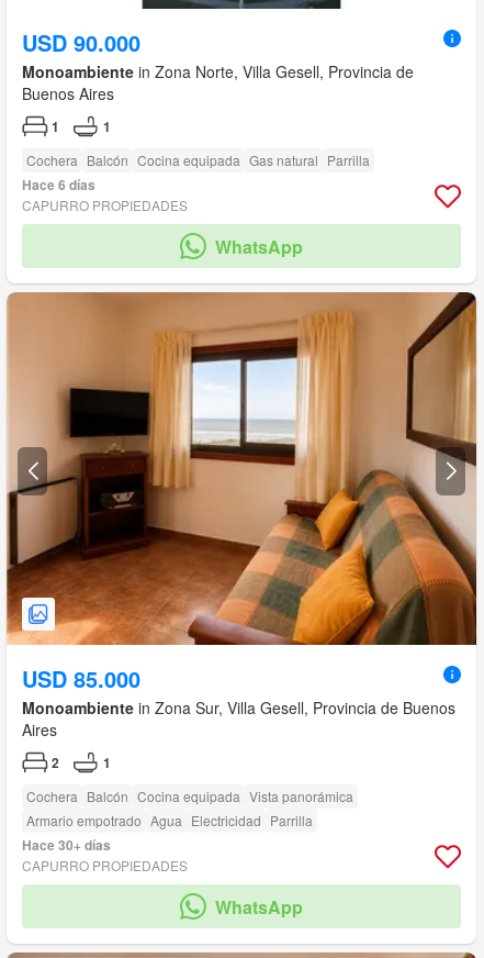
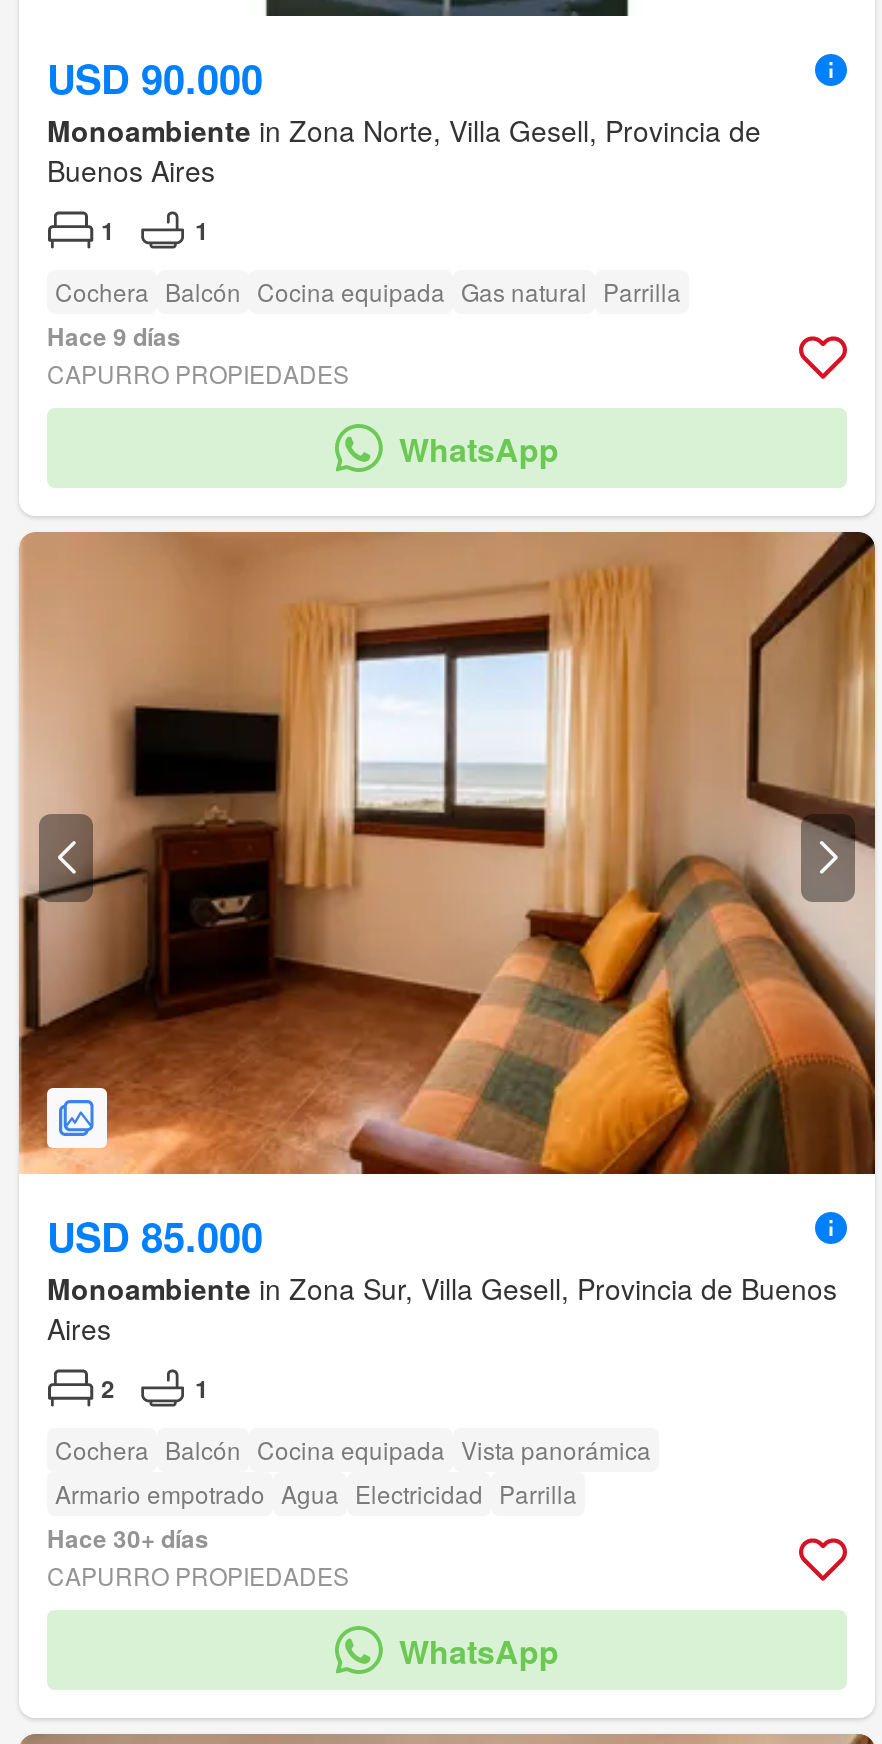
[22,175,95,195] Hace 6 días -> [47,319,181,355] Hace 9 días

